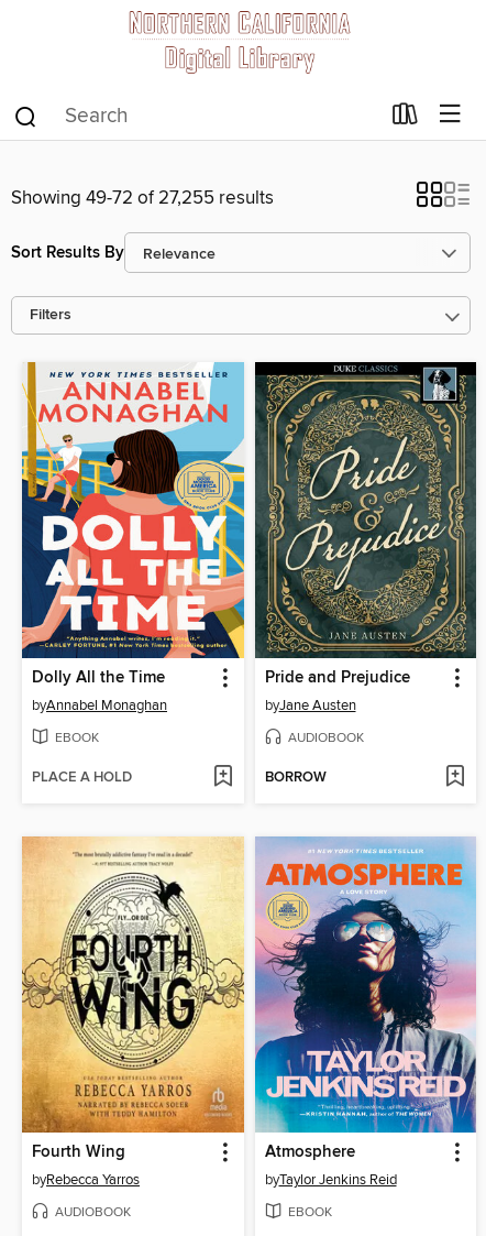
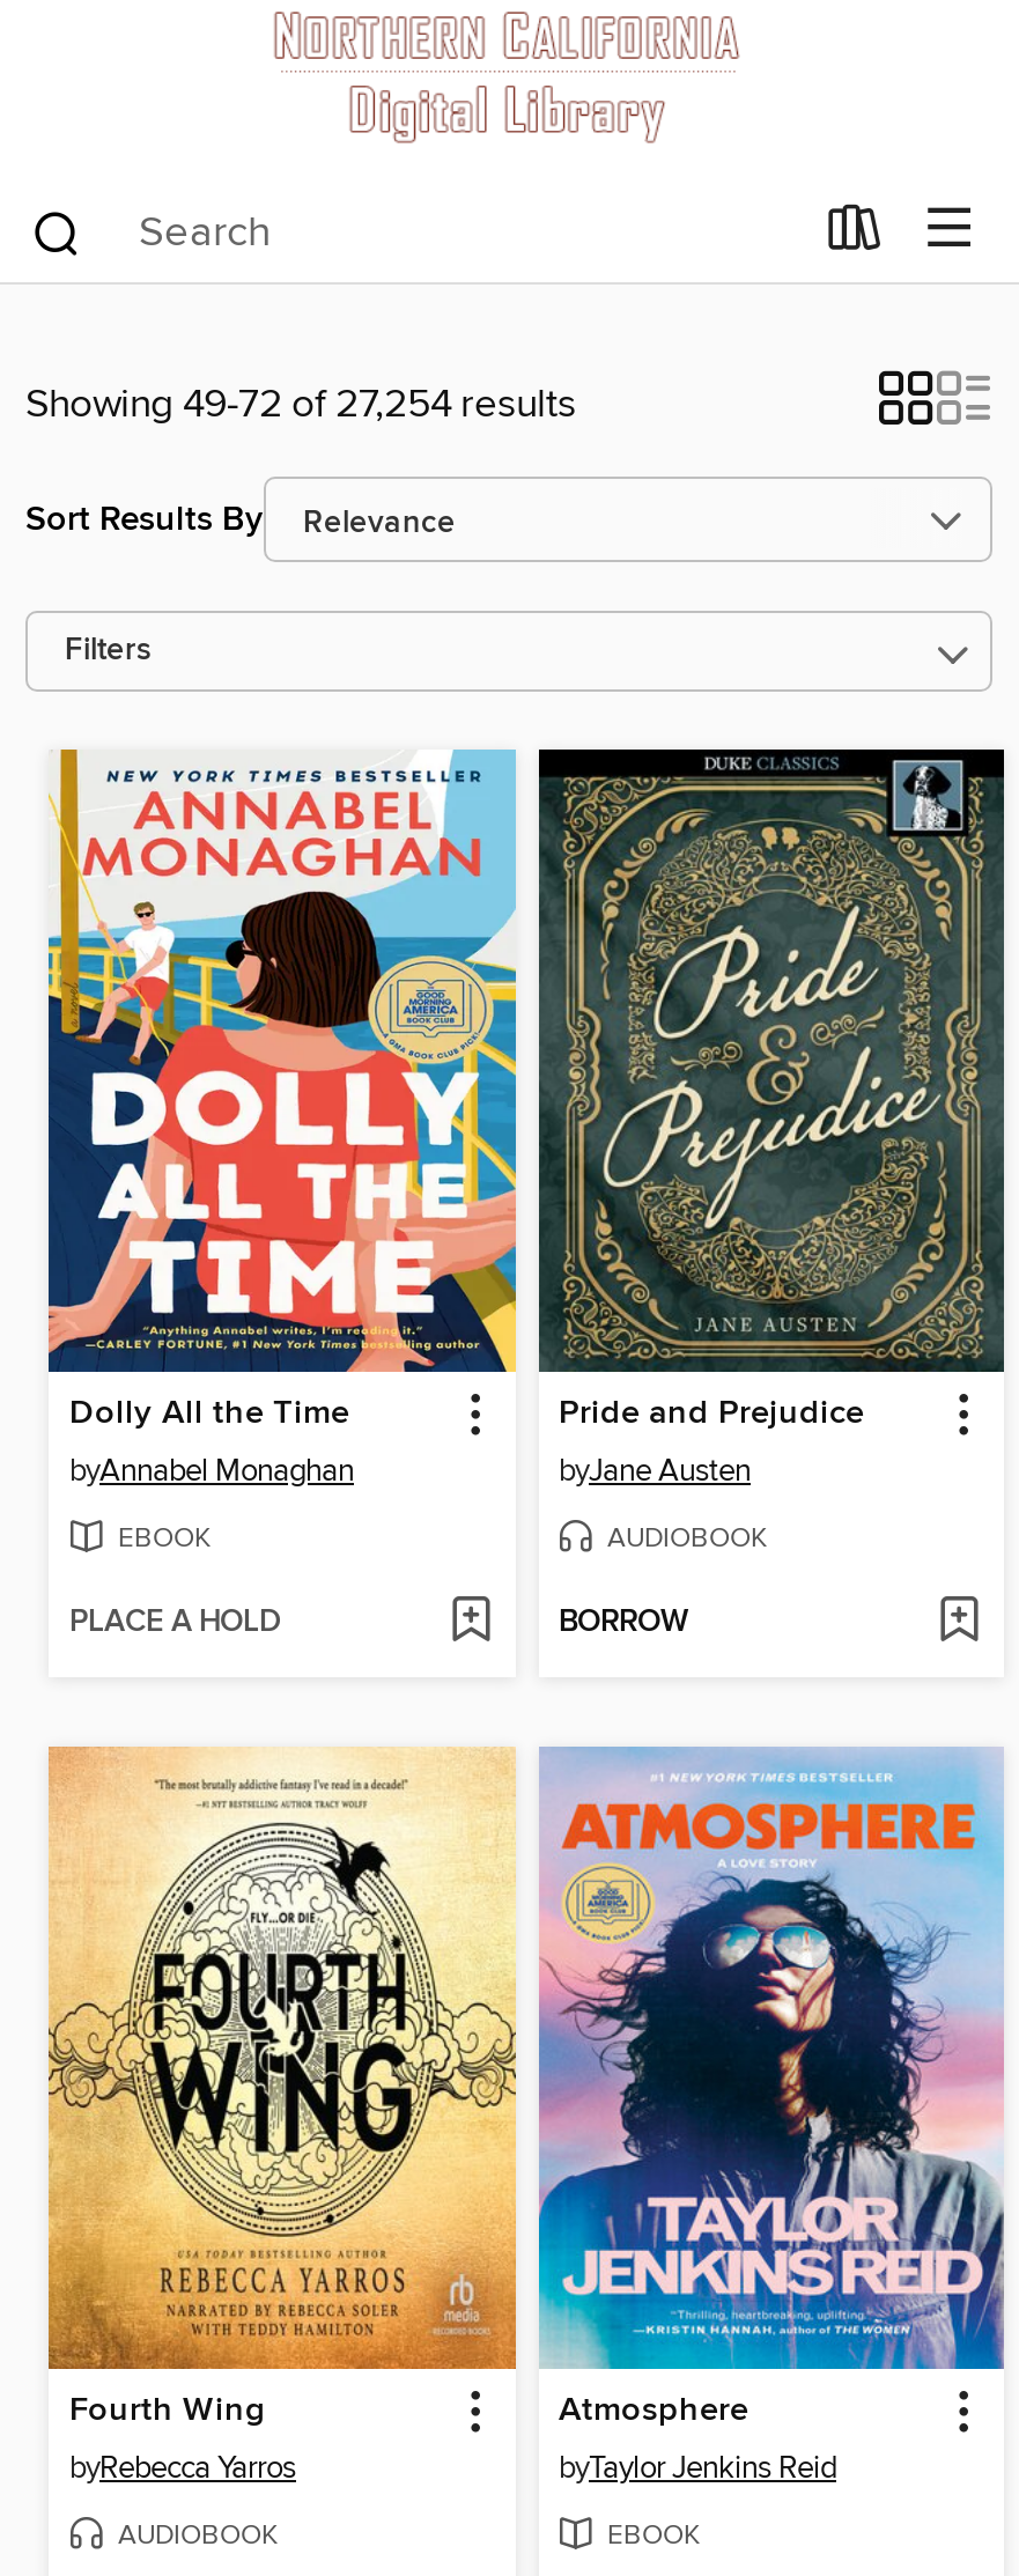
[11,186,274,210] Showing 49-72 of 27,255 results -> [25,379,576,430] Showing 49-72 of 27,254 results

